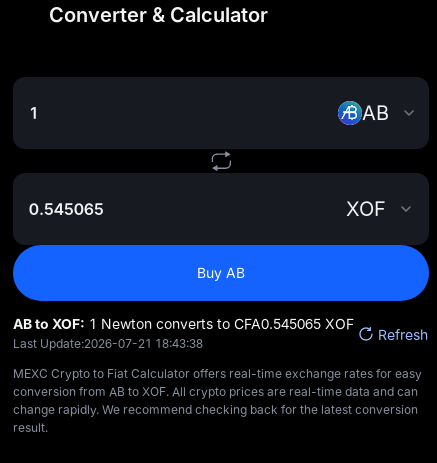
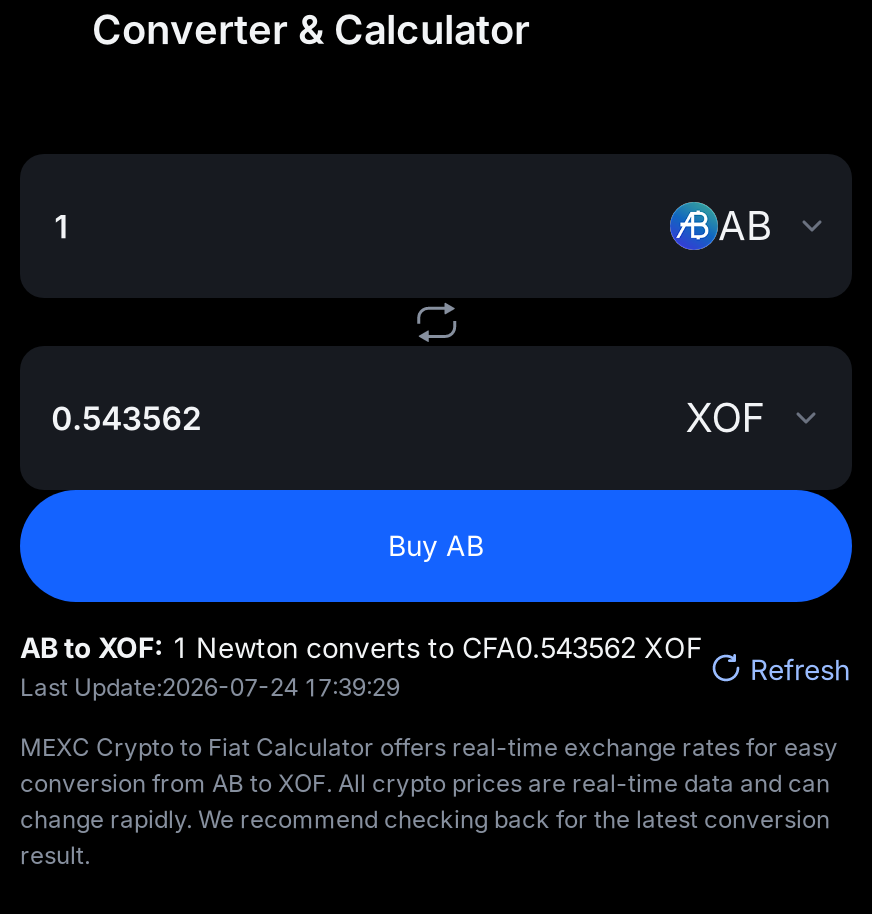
[13,315,354,332] AB to XOF: 1 Newton converts to CFA0.545065 XOF -> [20,630,702,664] AB to XOF: 1 Newton converts to CFA0.543562 XOF
[13,336,203,351] Last Update:2026-07-21 18:43:38 -> [20,672,400,702] Last Update:2026-07-24 17:39:29

